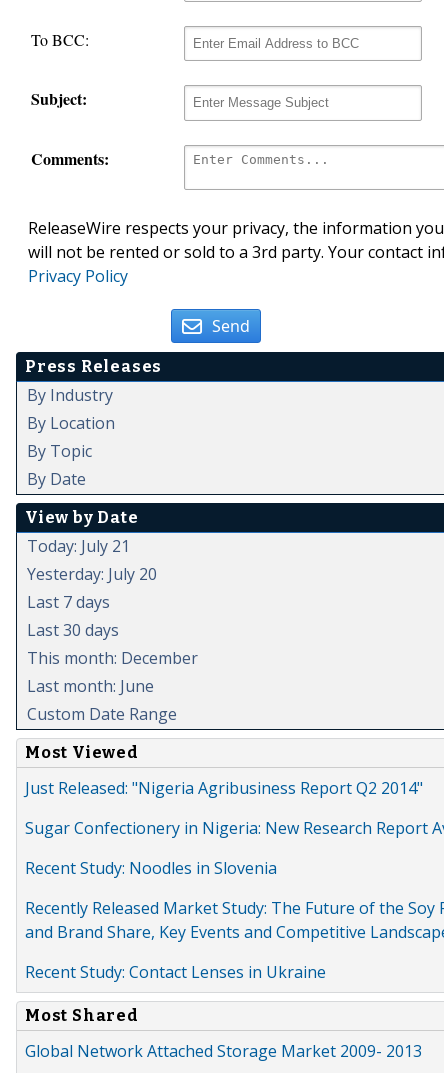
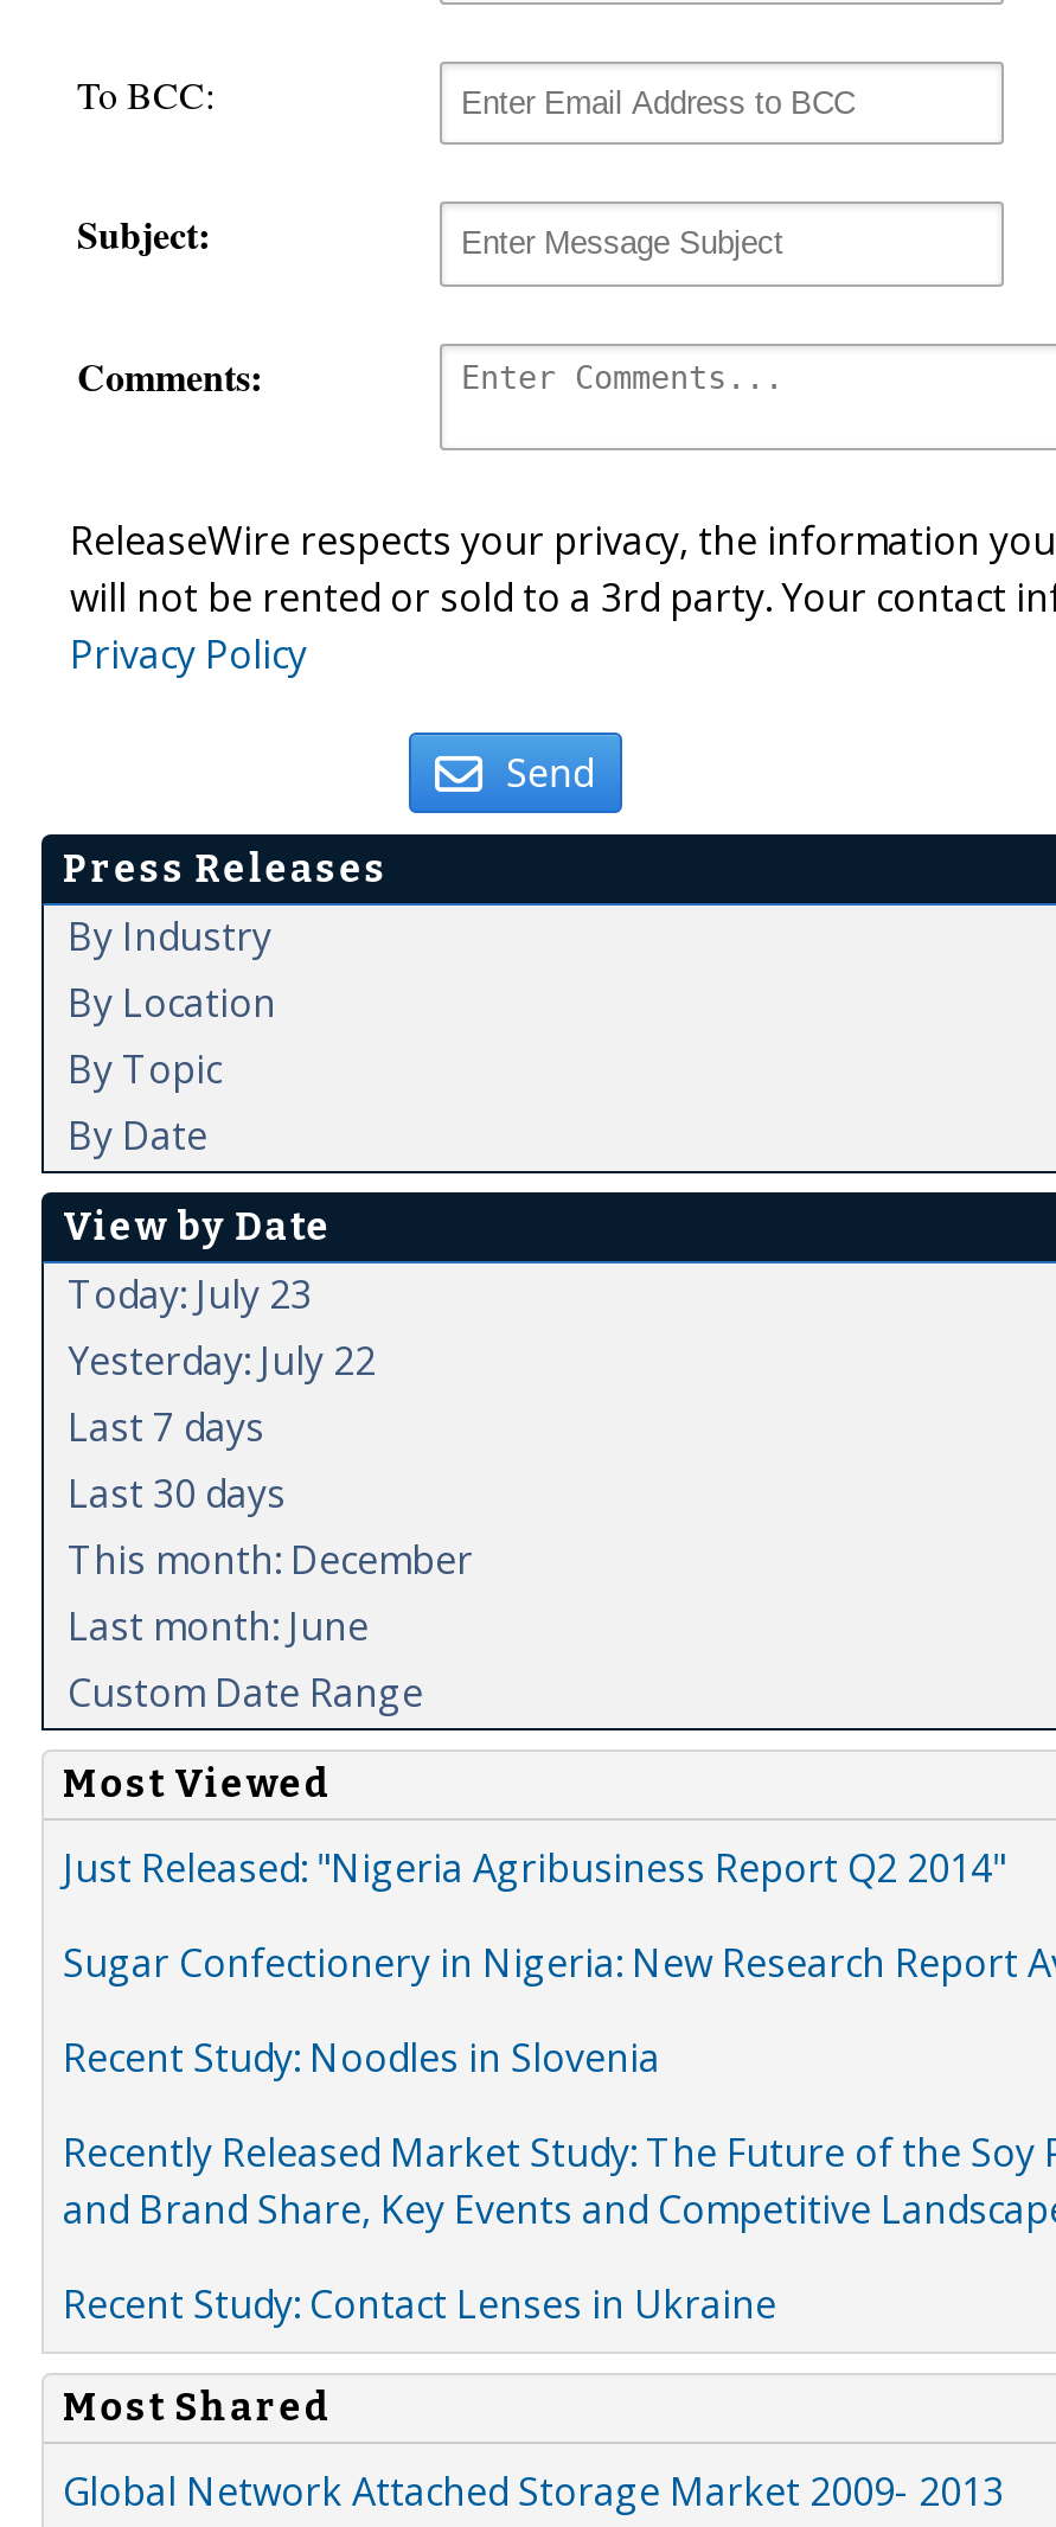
[27,535,130,557] Today: July 21 -> [68,1268,312,1320] Today: July 23
[27,563,157,585] Yesterday: July 20 -> [68,1334,376,1387] Yesterday: July 22

